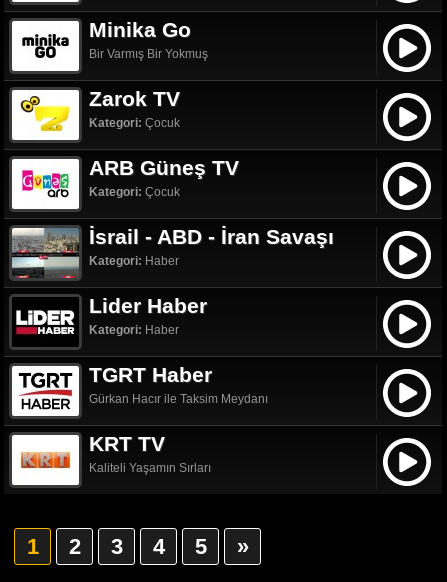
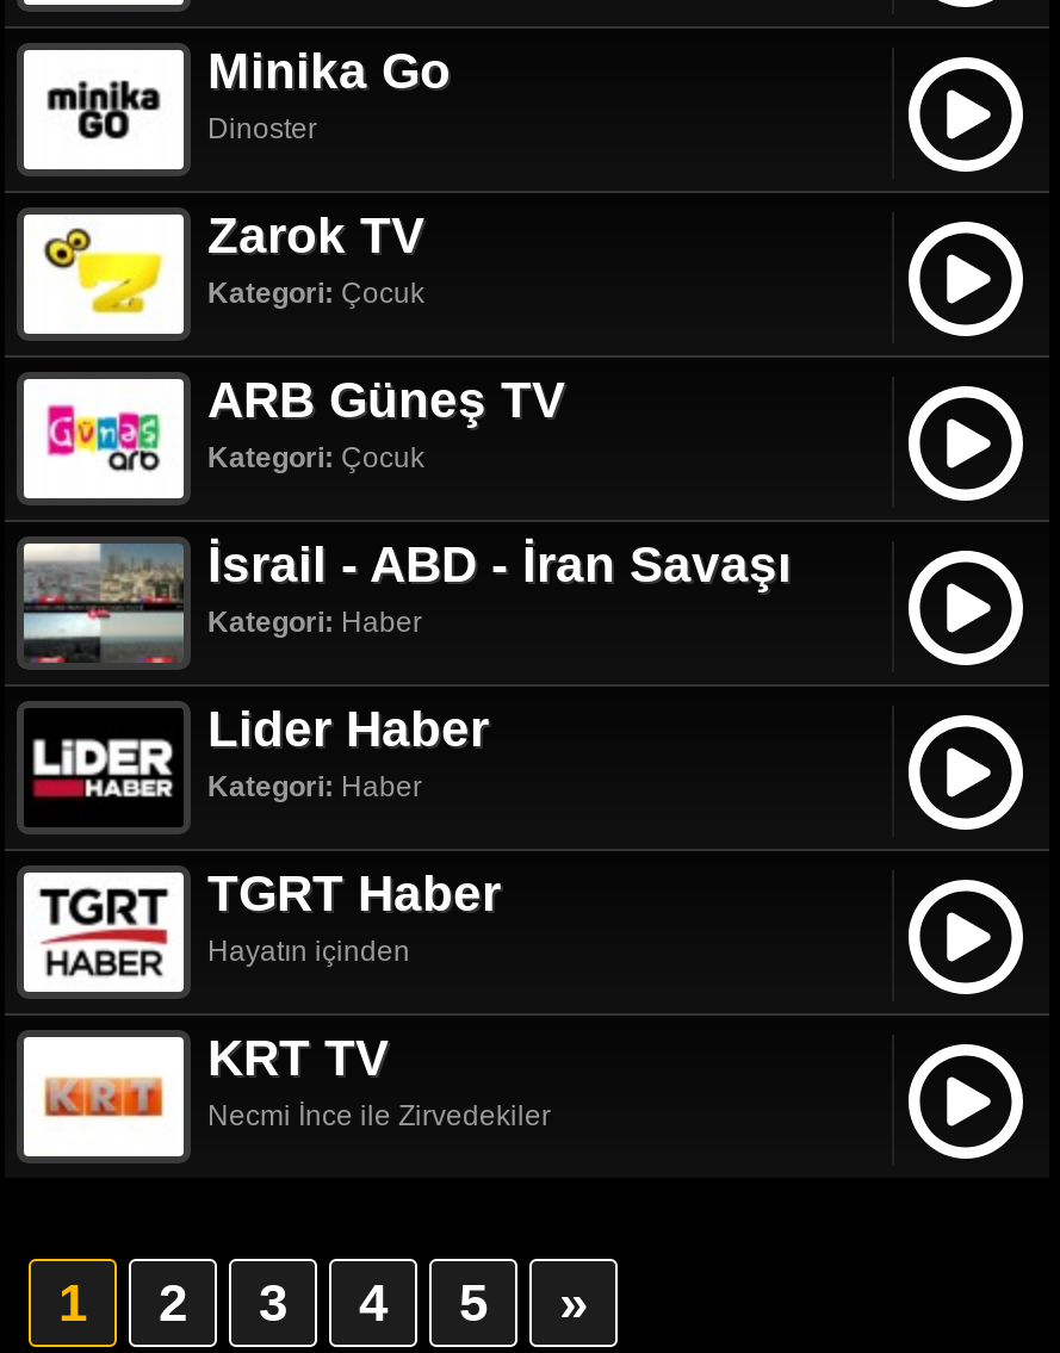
[89,47,208,61] Bir Varmış Bir Yokmuş -> [207,112,317,145] Dinoster
[89,392,268,406] Gürkan Hacır ile Taksim Meydanı -> [207,935,410,968] Hayatın içinden
[89,461,211,475] Kaliteli Yaşamın Sırları -> [207,1099,551,1132] Necmi İnce ile Zirvedekiler

